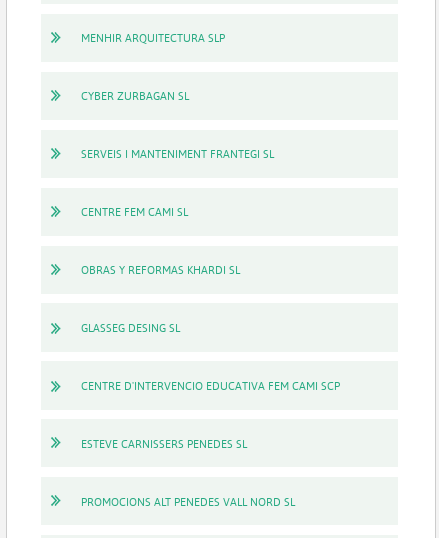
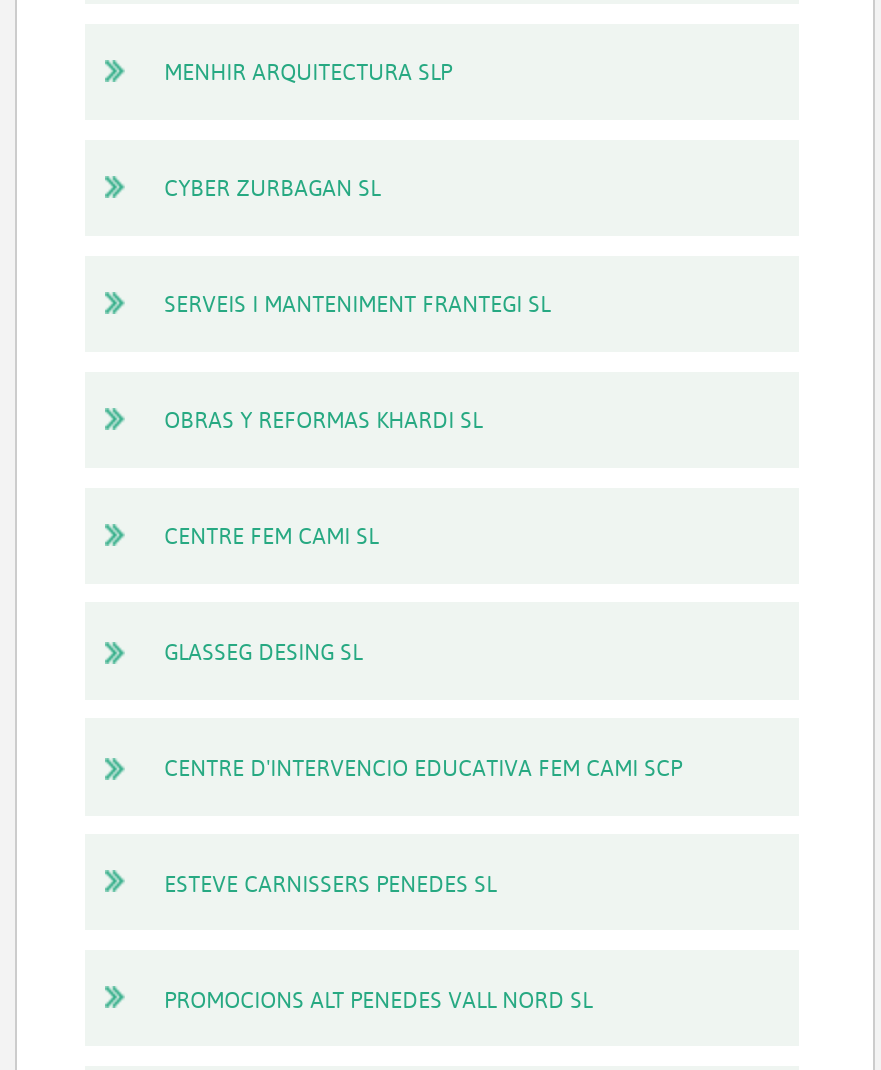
moved [81,204,188,219] -> [164,520,378,550]: CENTRE FEM CAMI SL
moved [81,262,240,277] -> [164,404,482,434]: OBRAS Y REFORMAS KHARDI SL

